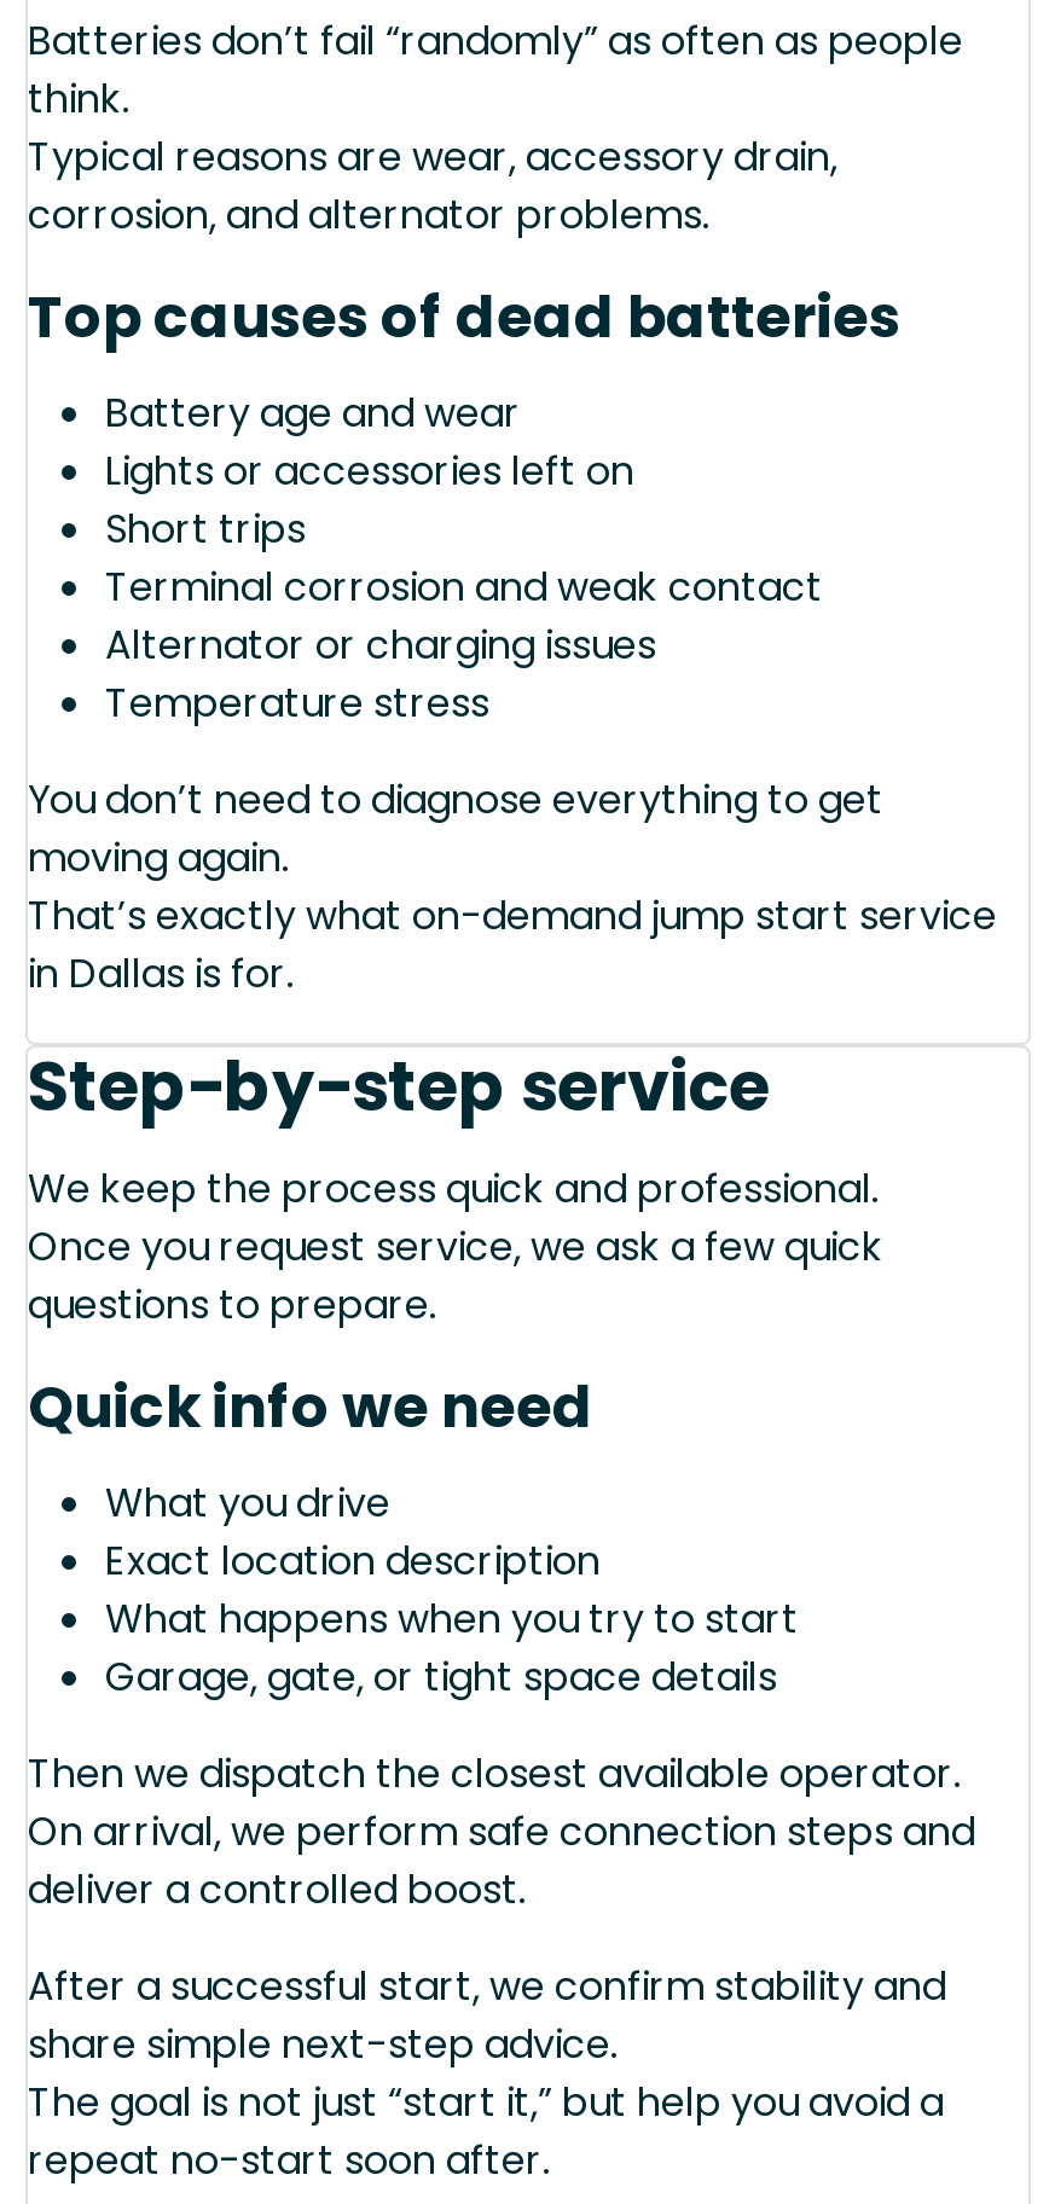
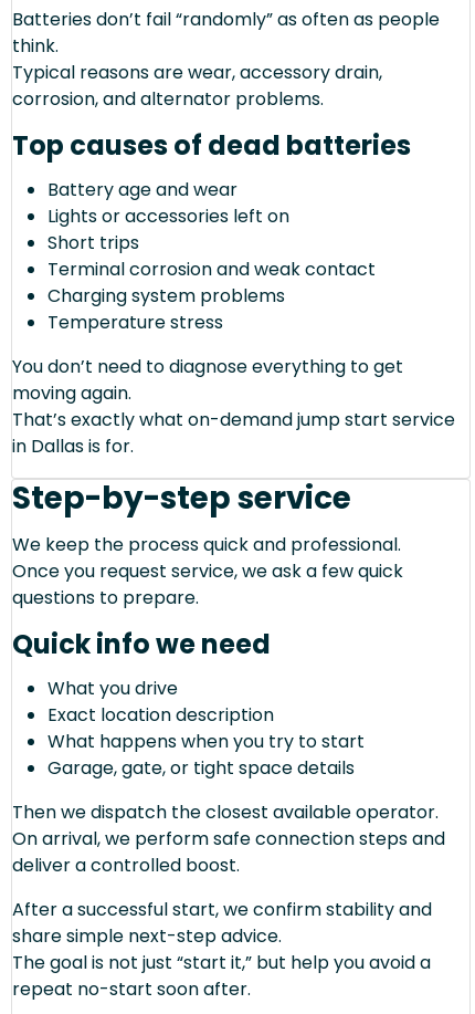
[105,618,656,673] Alternator or charging issues -> [47,283,285,309] Charging system problems

